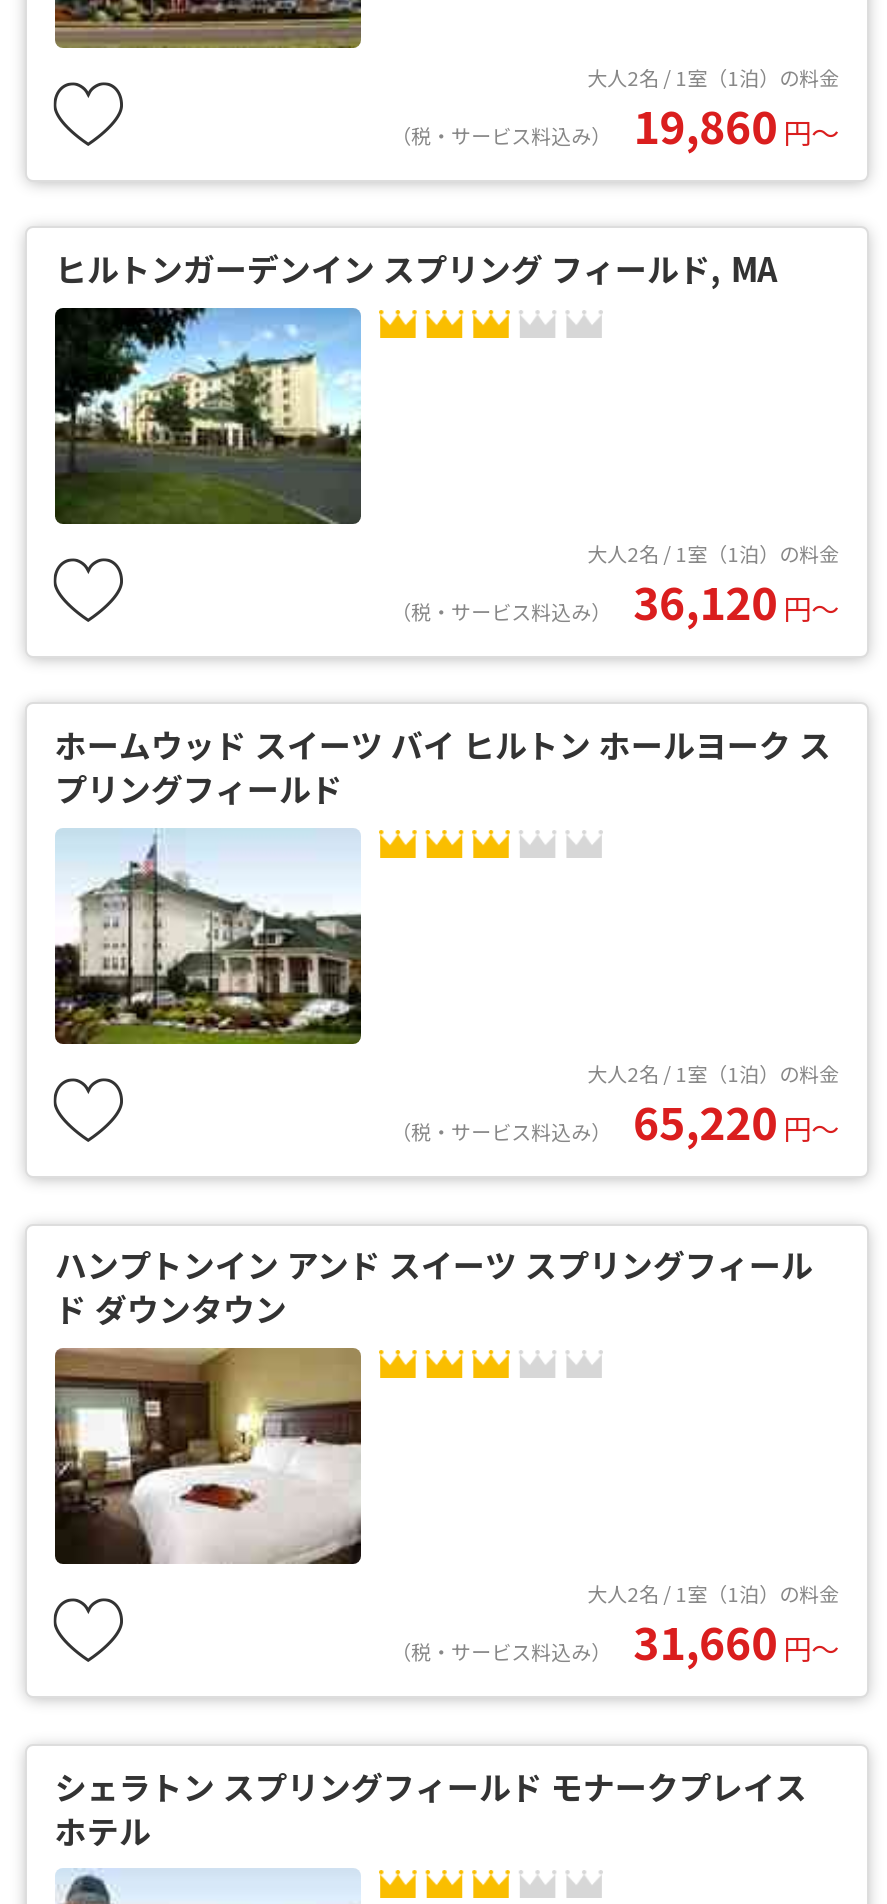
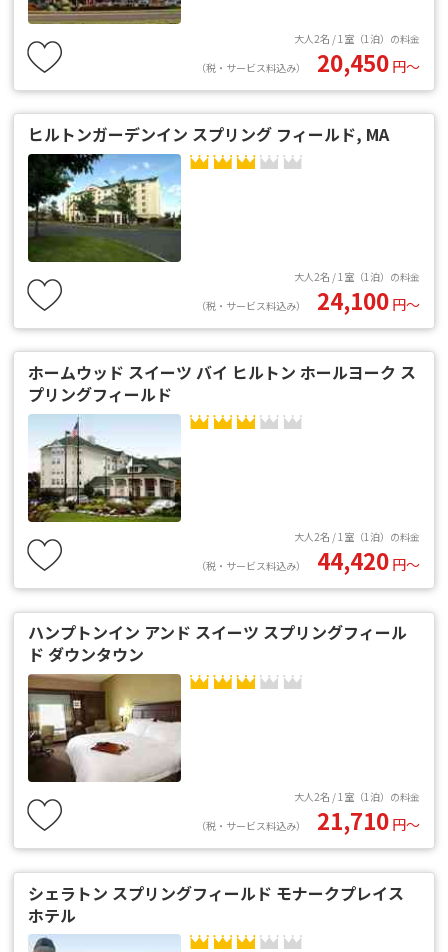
[391,91,839,155] （税・サービス料込み） 19,860 円〜 -> [196,45,420,77] （税・サービス料込み） 20,450 円〜
[391,567,839,631] （税・サービス料込み） 36,120 円〜 -> [196,284,420,316] （税・サービス料込み） 24,100 円〜
[391,1087,839,1151] （税・サービス料込み） 65,220 円〜 -> [196,544,420,576] （税・サービス料込み） 44,420 円〜
[391,1607,839,1671] （税・サービス料込み） 31,660 円〜 -> [196,804,420,836] （税・サービス料込み） 21,710 円〜

